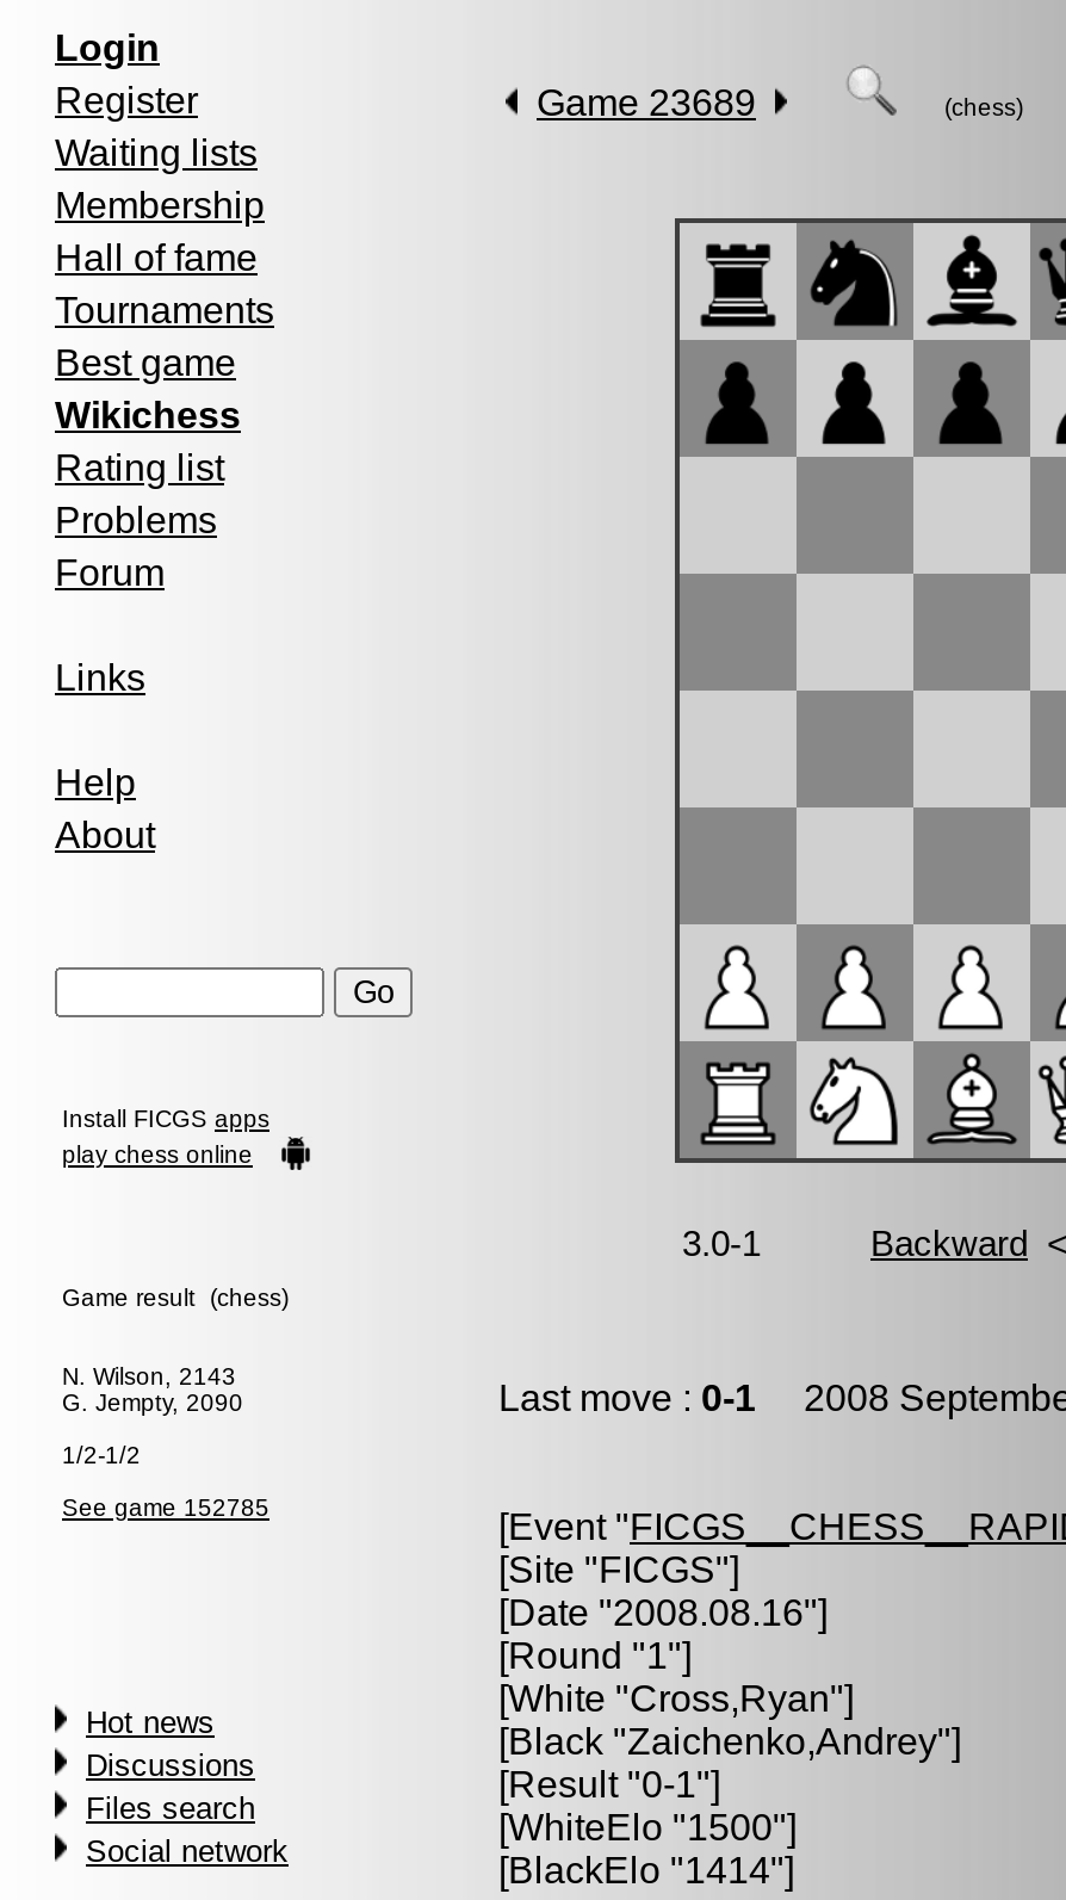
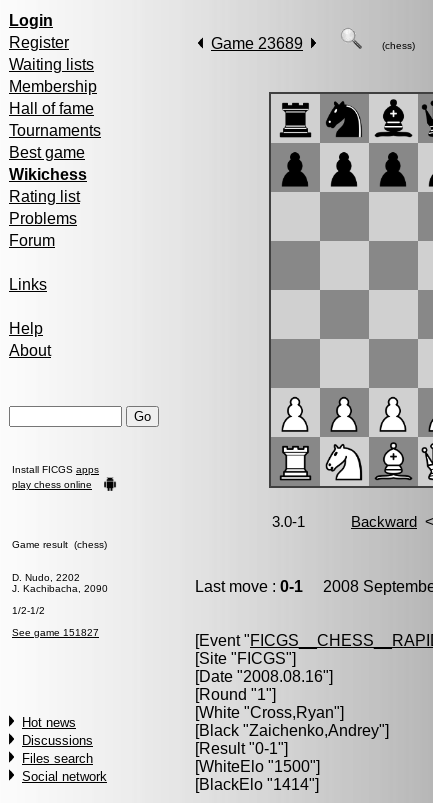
[62,1363,243,1416] N. Wilson, 2143 | G. Jempty, 2090 -> [12,572,108,594] D. Nudo, 2202 | J. Kachibacha, 2090
[62,1494,269,1521] See game 152785 -> [12,627,99,638] See game 151827

